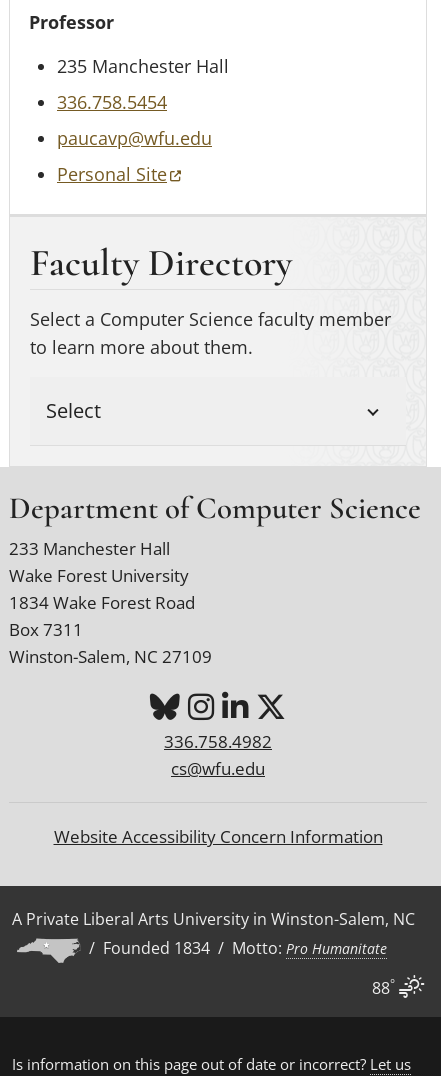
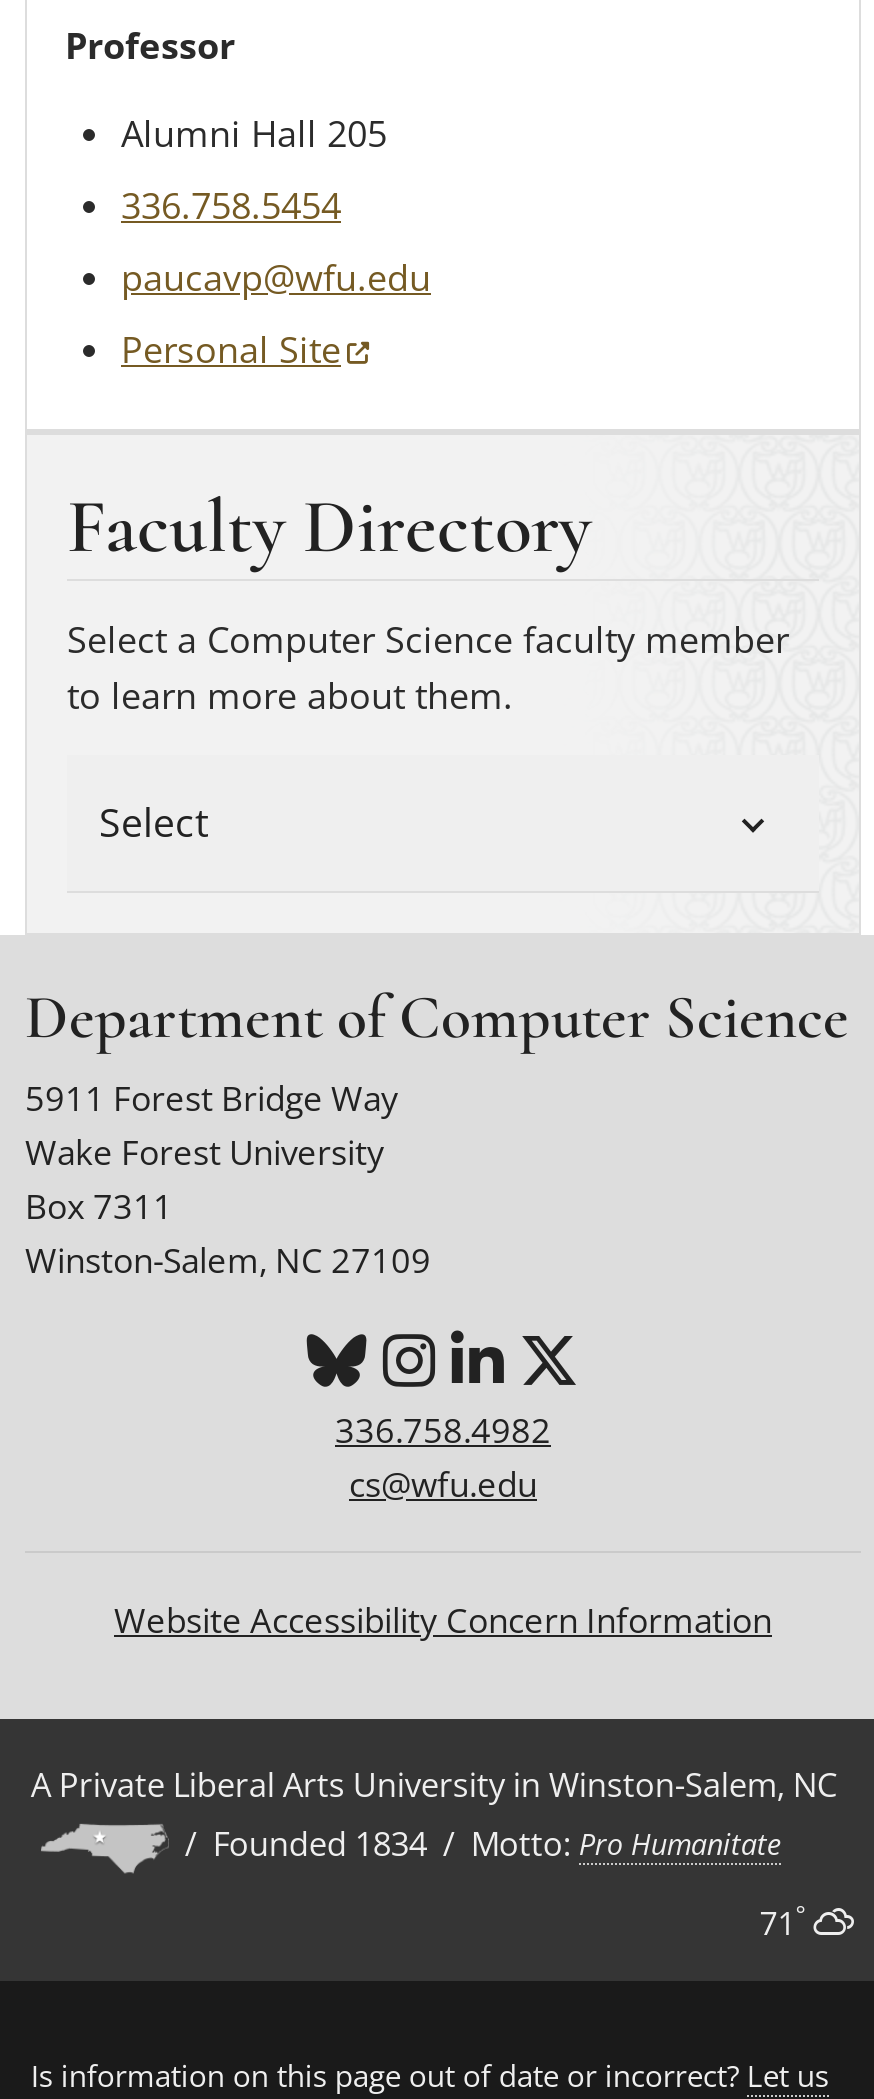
[57,54,229,78] 235 Manchester Hall -> [121,109,387,157] Alumni Hall 205
[9,537,170,560] 233 Manchester Hall -> [25,1075,399,1121] 5911 Forest Bridge Way
[9,591,195,614] 1834 Wake Forest Road -> none
[372,974,395,998] 88° -> [759,1896,805,1944] 71°

